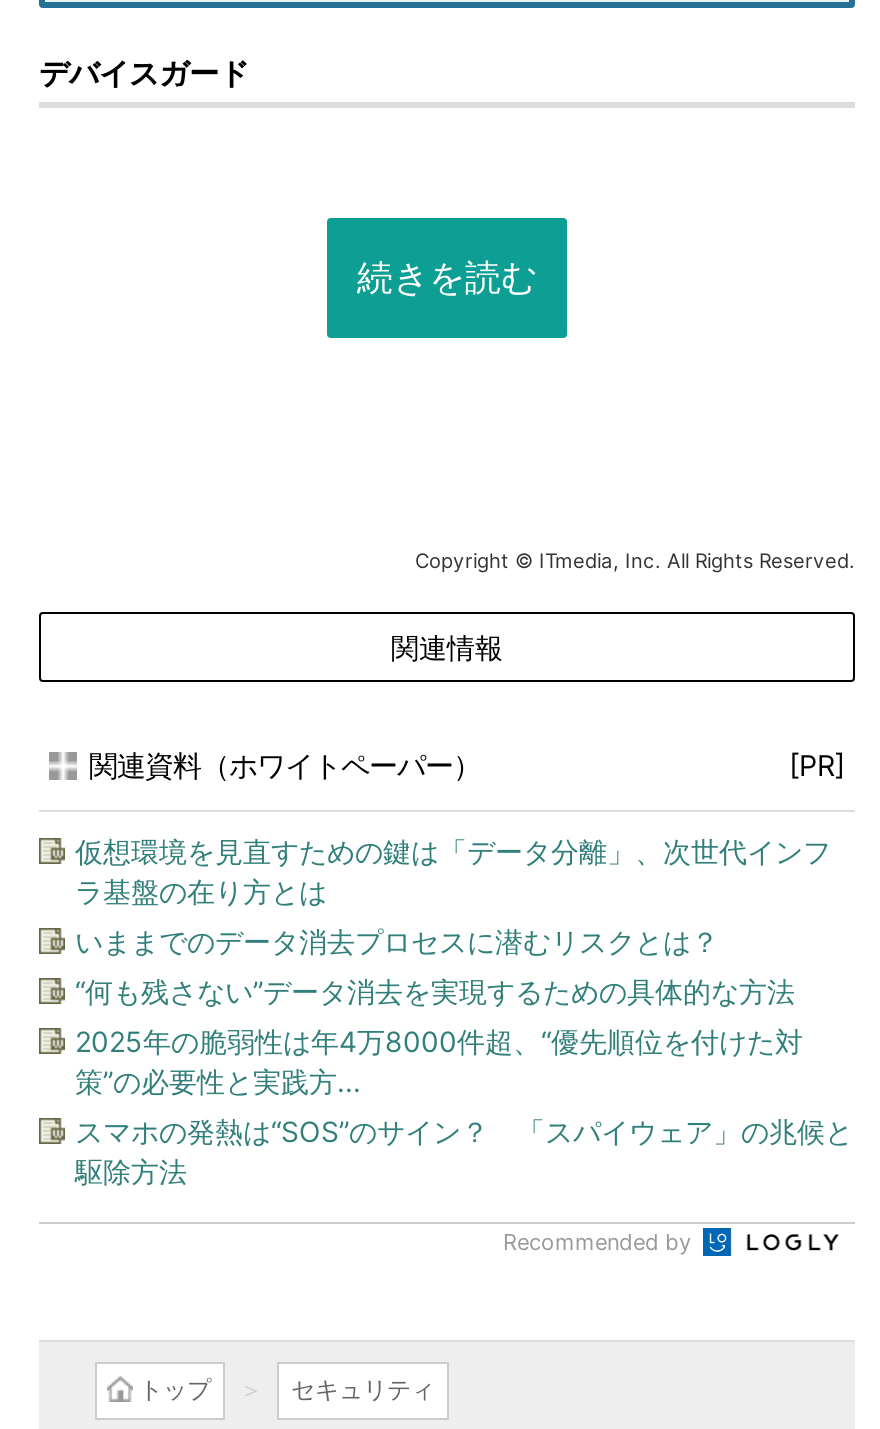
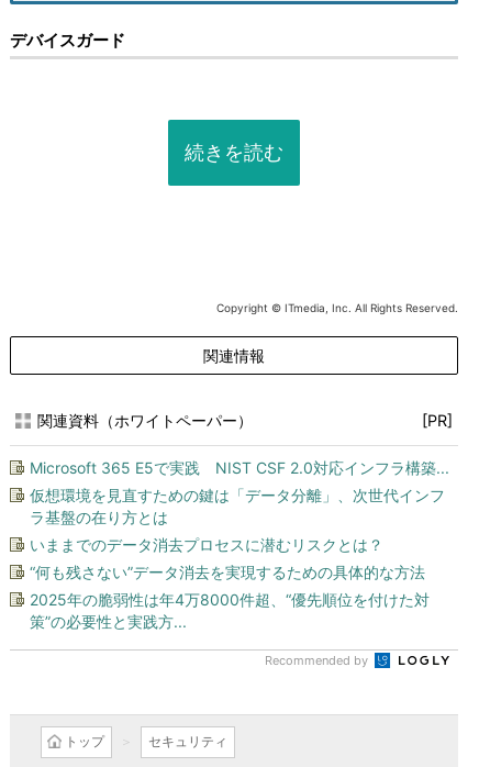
none -> [30,458,449,477] Microsoft 365 E5で実践 NIST CSF 2.0対応インフラ構築...
moved [75,834,831,1098] -> [30,486,445,631]: 仮想環境を見直すための鍵は「データ分離」、次世代インフ | ラ基盤の在り方とは | いままでのデータ消去プロセスに潜むリスクとは？ | “何も残さない”データ消去を実現するための具体的な方法 | 2025年の脆弱性は年4万8000件超、“優先順位を付けた対 | 策”の必要性と実践方...
[75,1114,853,1188] スマホの発熱は“SOS”のサイン？ 「スパイウェア」の兆候と | 駆除方法 -> none

